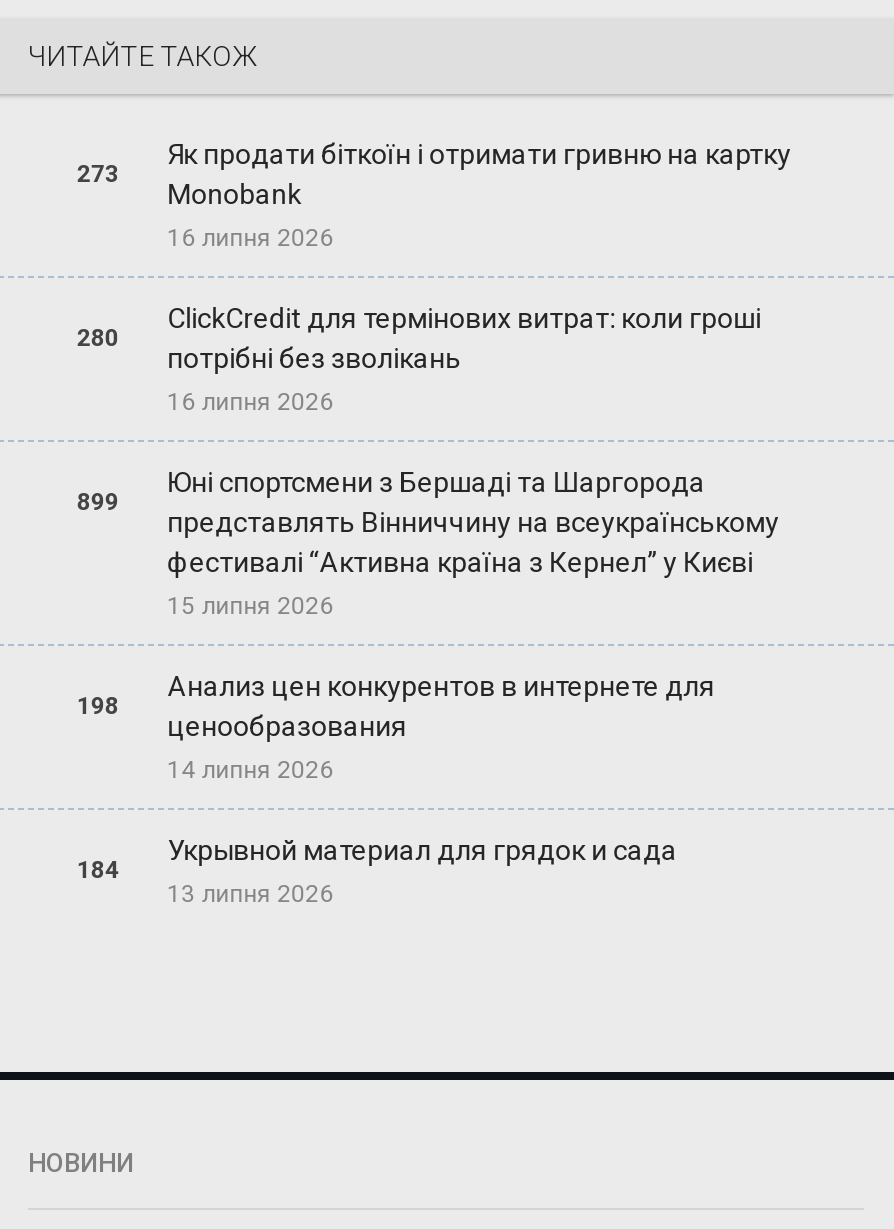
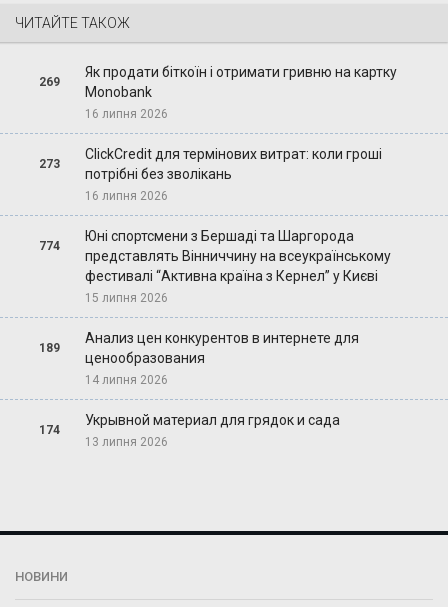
[77,160,119,188] 273 -> [39,75,60,89] 269
[77,324,119,352] 280 -> [39,157,60,171] 273
[77,488,119,516] 899 -> [39,239,60,253] 774
[77,692,119,720] 198 -> [39,341,60,355] 189
[77,856,119,884] 184 -> [39,423,60,437] 174

